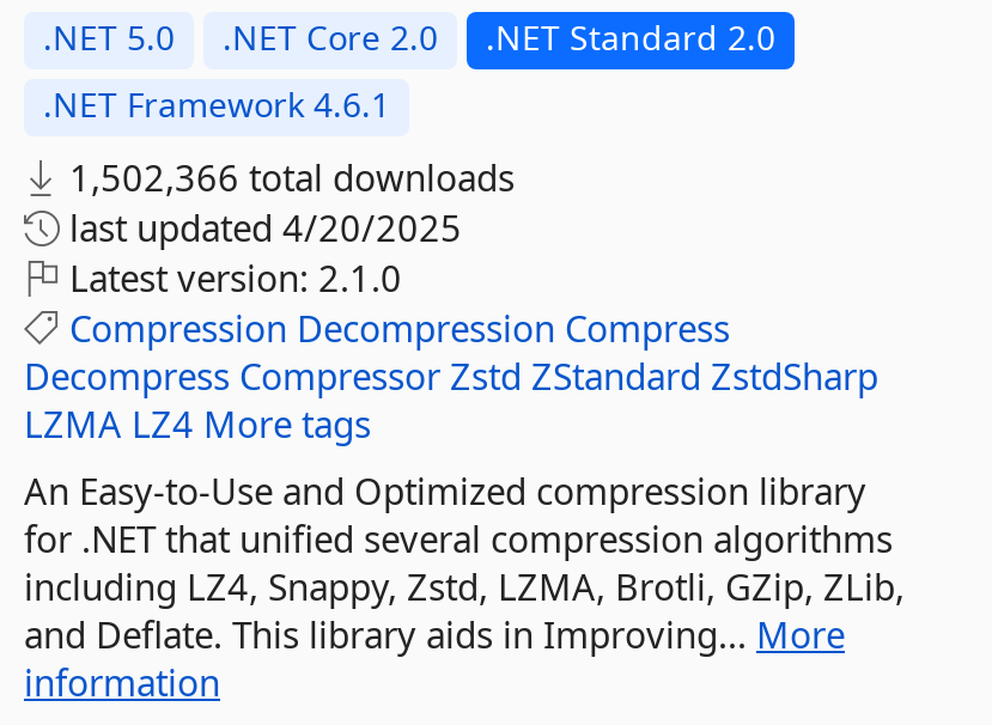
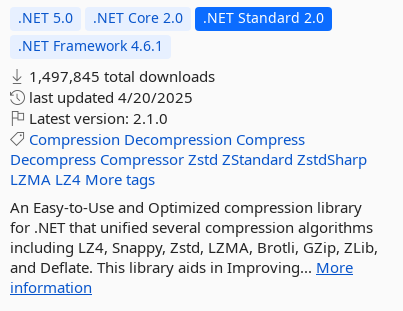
[60,153,515,201] 1,502,366 total downloads -> [25,66,215,86] 1,497,845 total downloads

